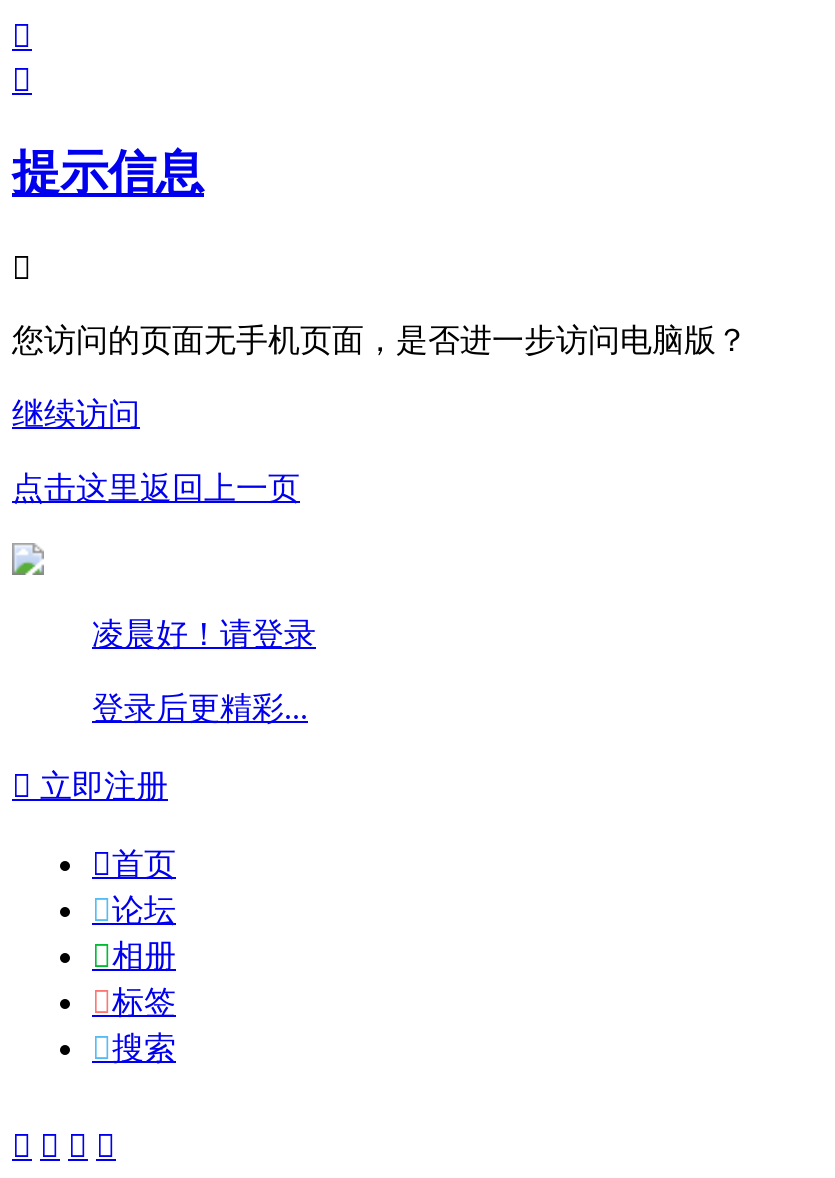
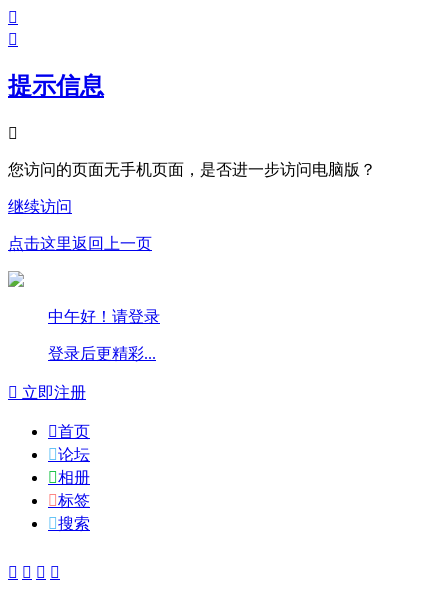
[92,617,316,651] 凌晨好！请登录 -> [48,308,160,325] 中午好！请登录

